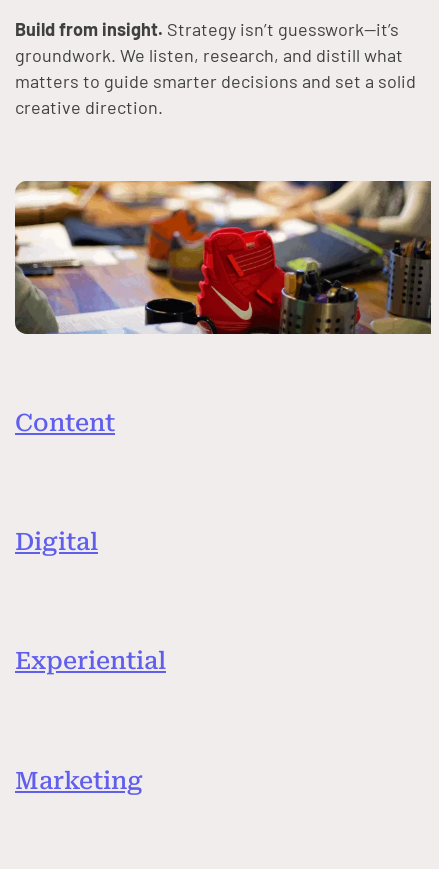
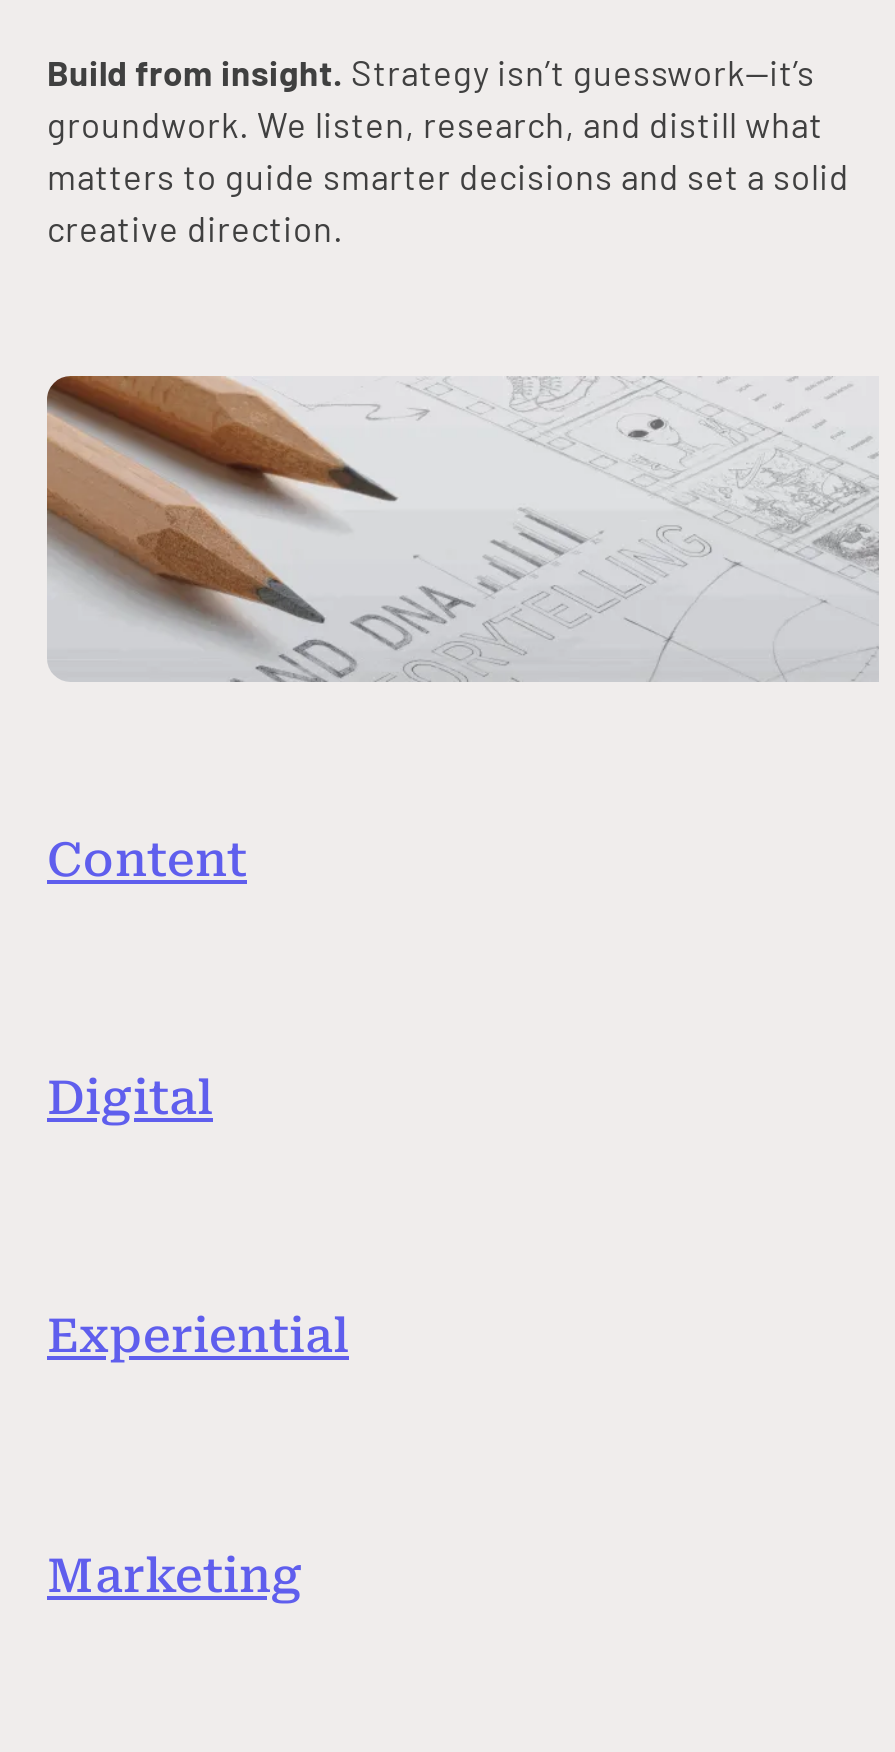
[14,180,432,335] [image] -> [45,376,879,684] [image]

